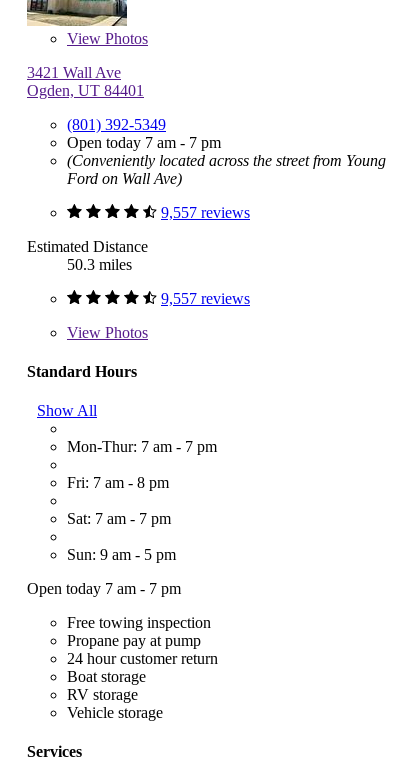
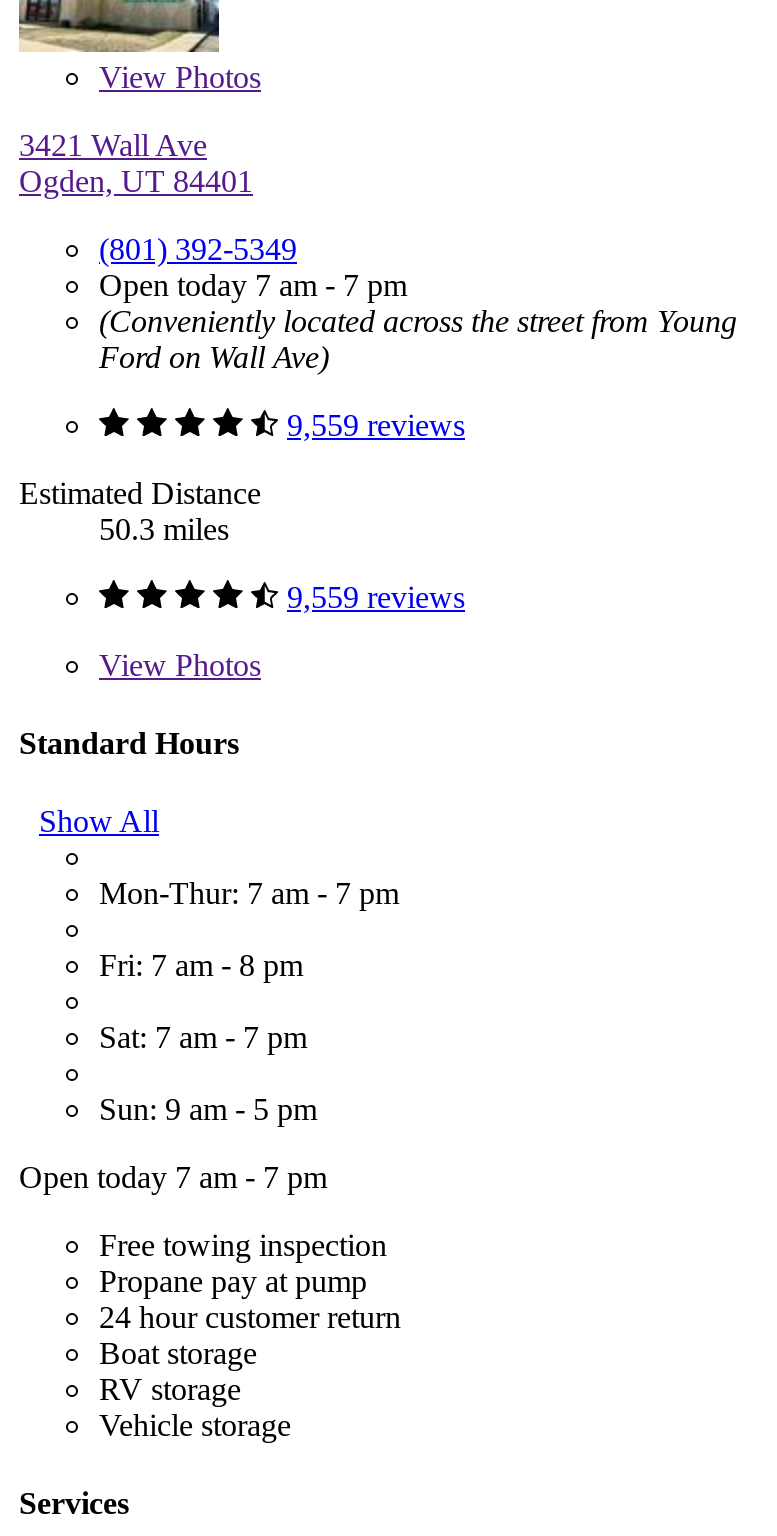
[161,203,250,220] 9,557 reviews -> [287,407,465,441] 9,559 reviews
[161,289,250,306] 9,557 reviews -> [287,579,465,613] 9,559 reviews

